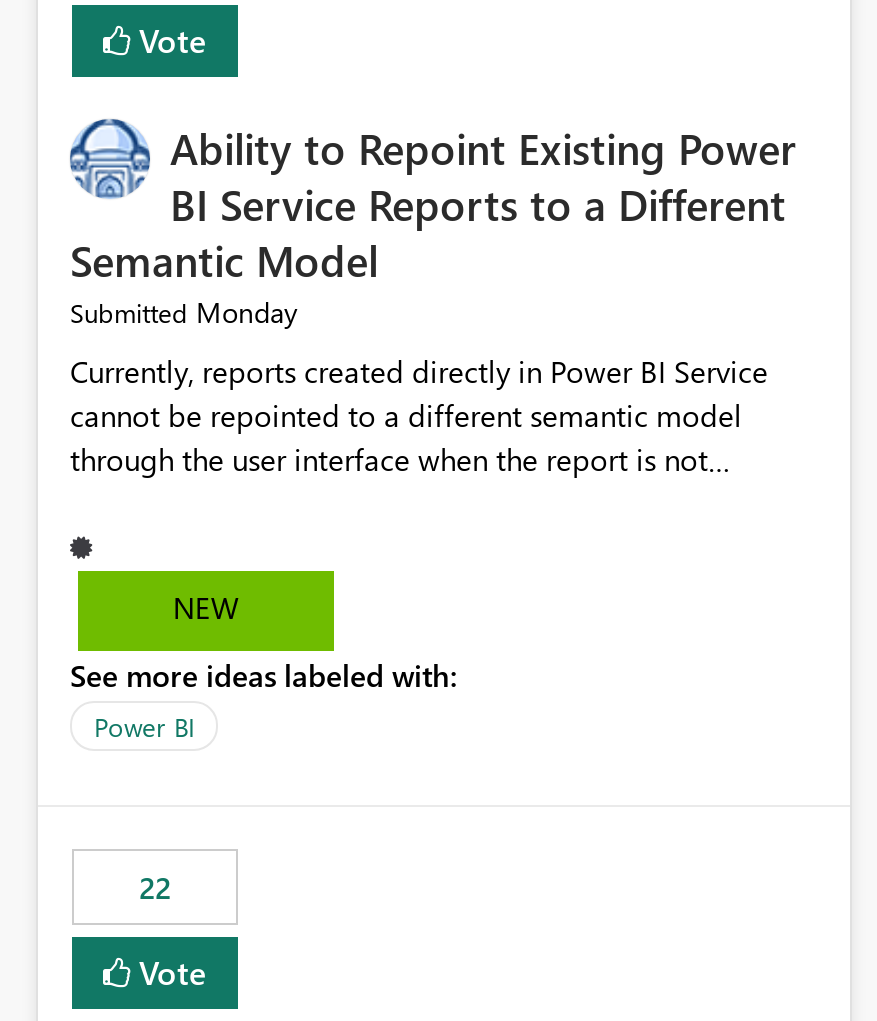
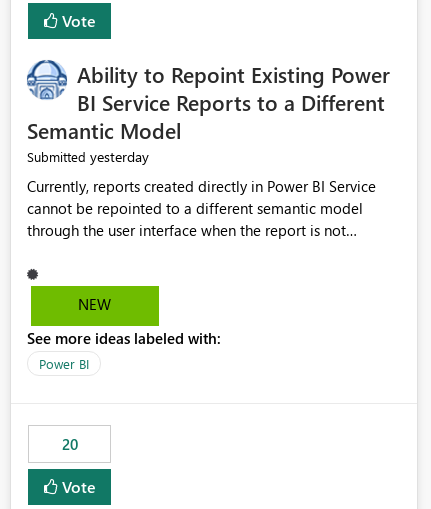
[70,294,298,332] Submitted Monday -> [27,147,149,166] Submitted yesterday
[139,868,171,908] 22 -> [61,434,77,454] 20

